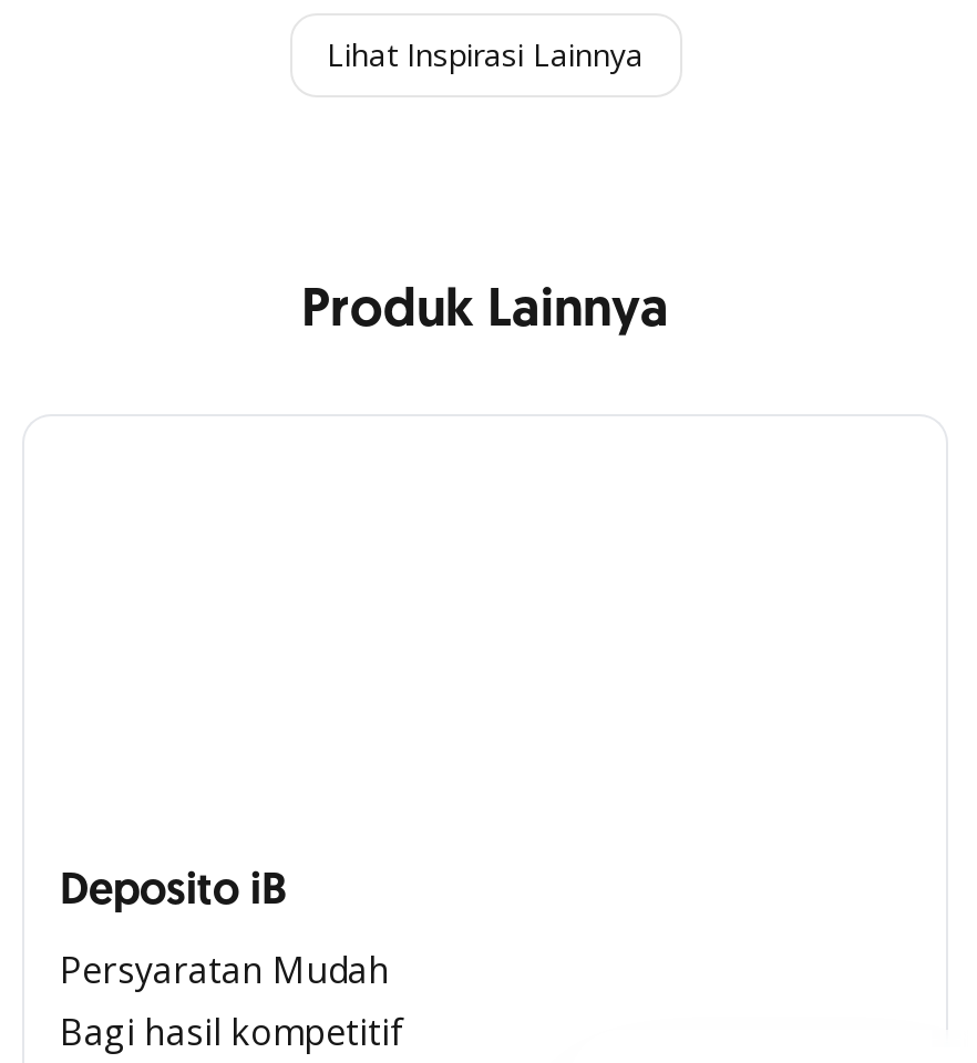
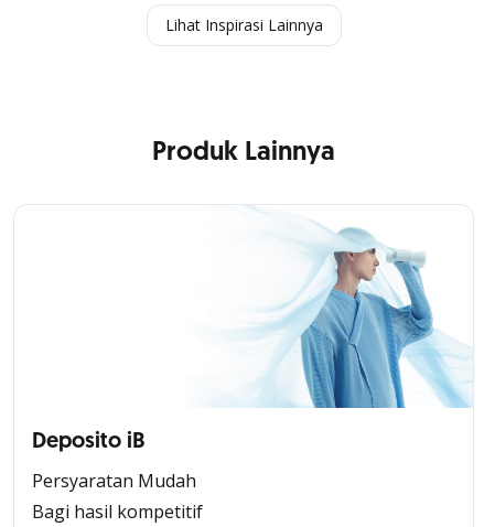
none -> [233,223,472,409] [image]

